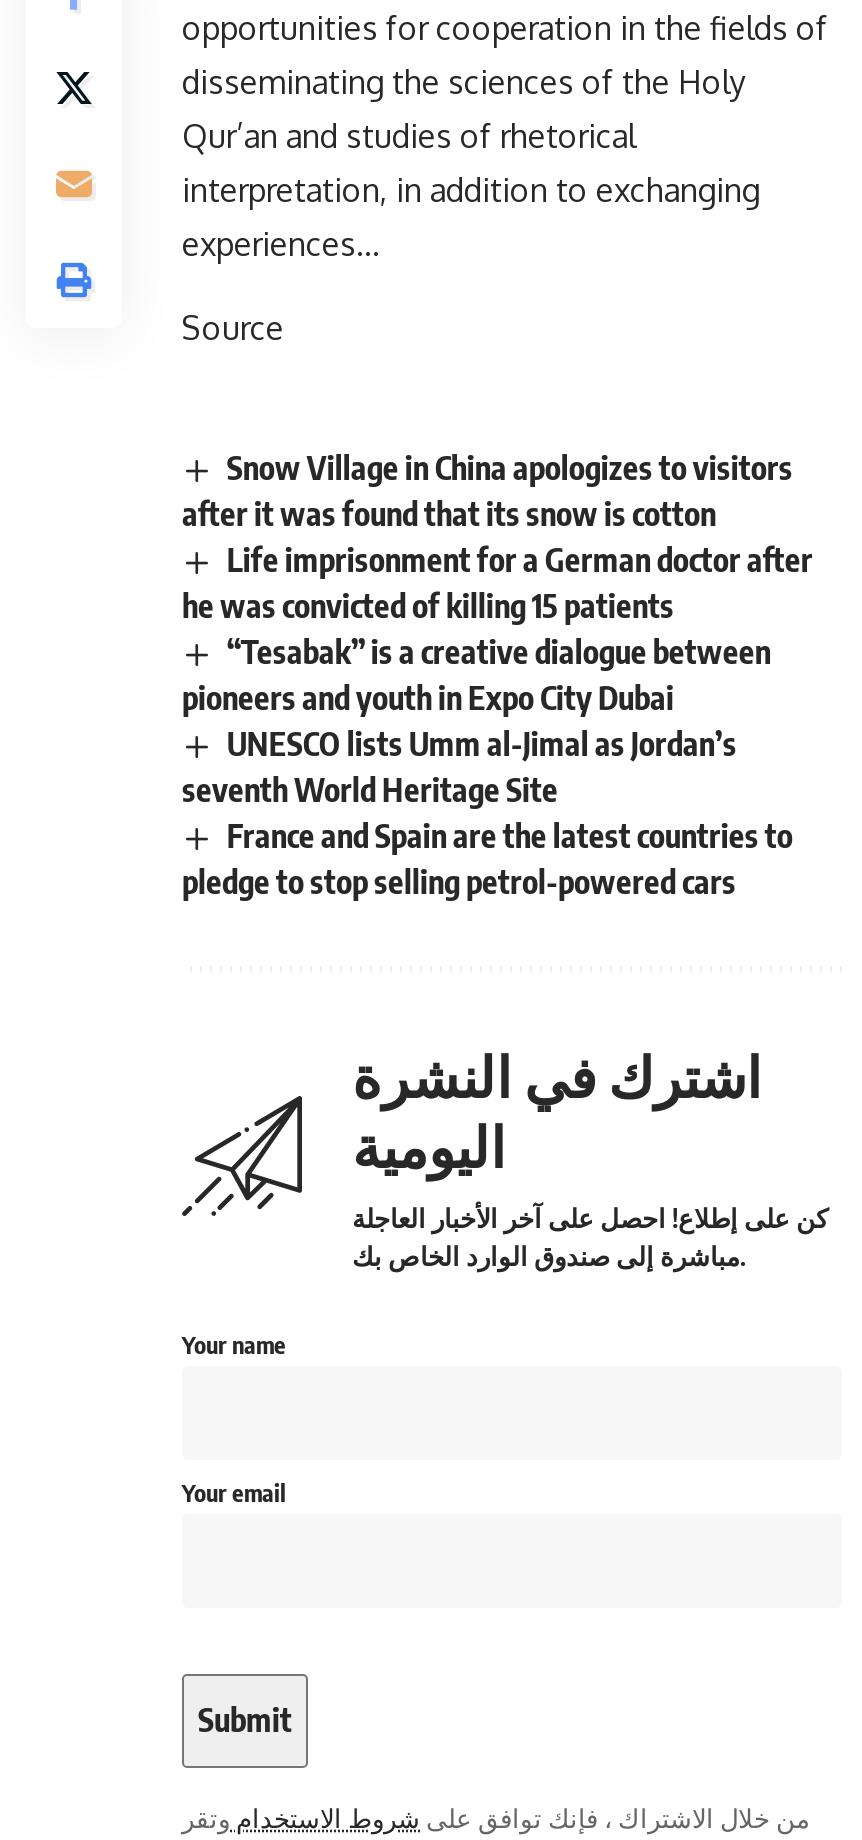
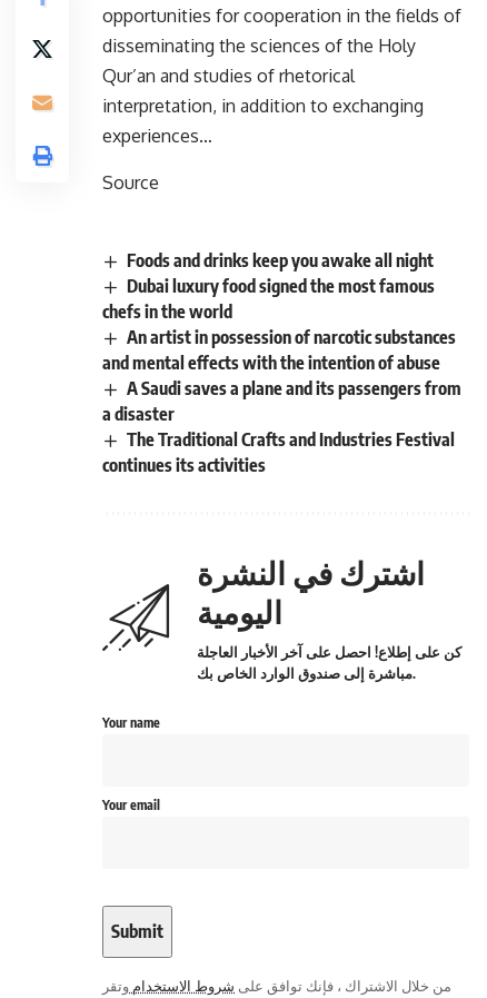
[182,448,813,903] Snow Village in China apologizes to visitors | after it was found that its snow is cotton | Life imprisonment for a German doctor after | he was convicted of killing 15 patients | “Tesabak” is a creative dialogue between | pioneers and youth in Expo City Dubai | UNESCO lists Umm al-Jimal as Jordan’s | seventh World Heritage Site | France and Spain are the latest countries to | pledge to stop selling petrol-powered cars -> [102,249,462,477] Foods and drinks keep you awake all night | Dubai luxury food signed the most famous | chefs in the world | An artist in possession of narcotic substances | and mental effects with the intention of abuse | A Saudi saves a plane and its passengers from | a disaster | The Traditional Crafts and Industries Festival | continues its activities

